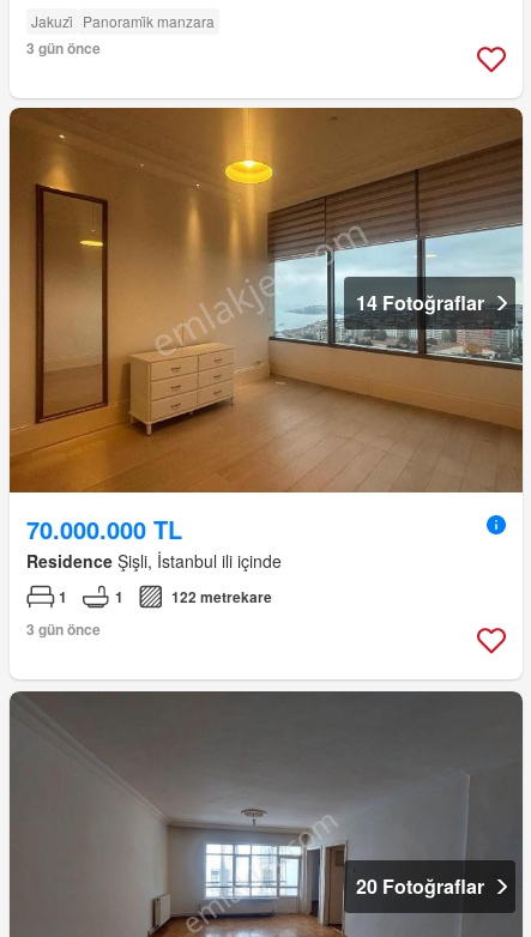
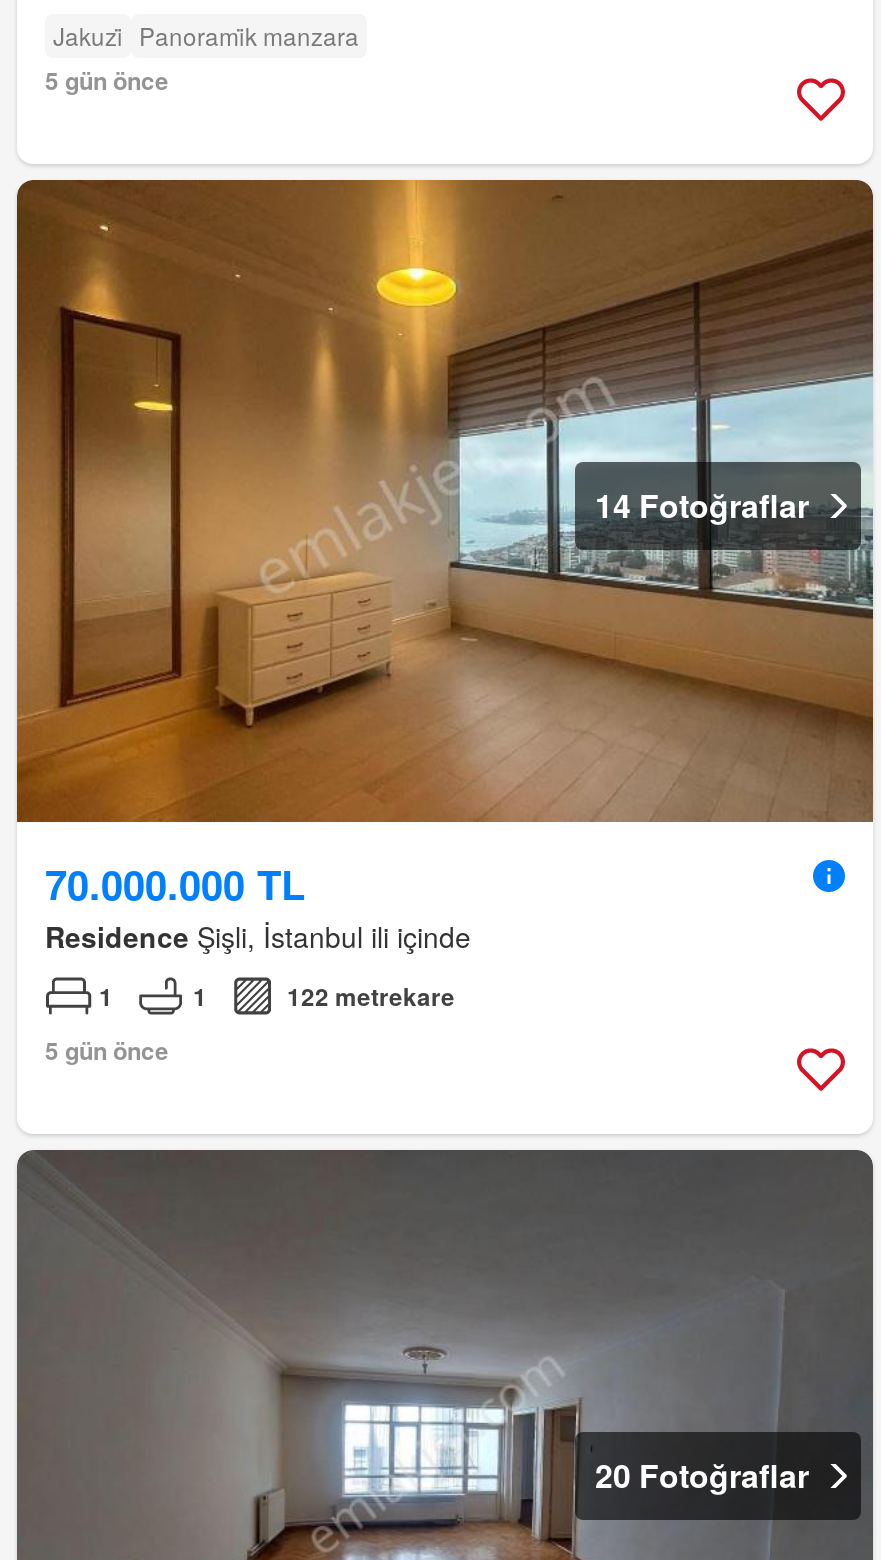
[26,37,101,59] 3 gün önce -> [45,62,169,98] 5 gün önce
[26,618,101,640] 3 gün önce -> [45,1032,169,1068] 5 gün önce

